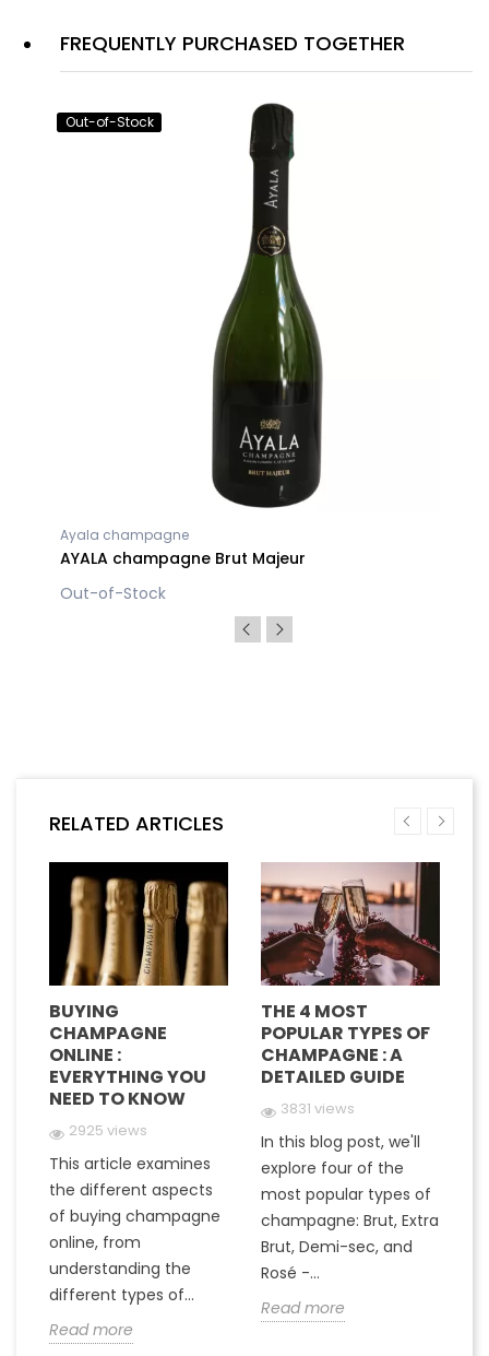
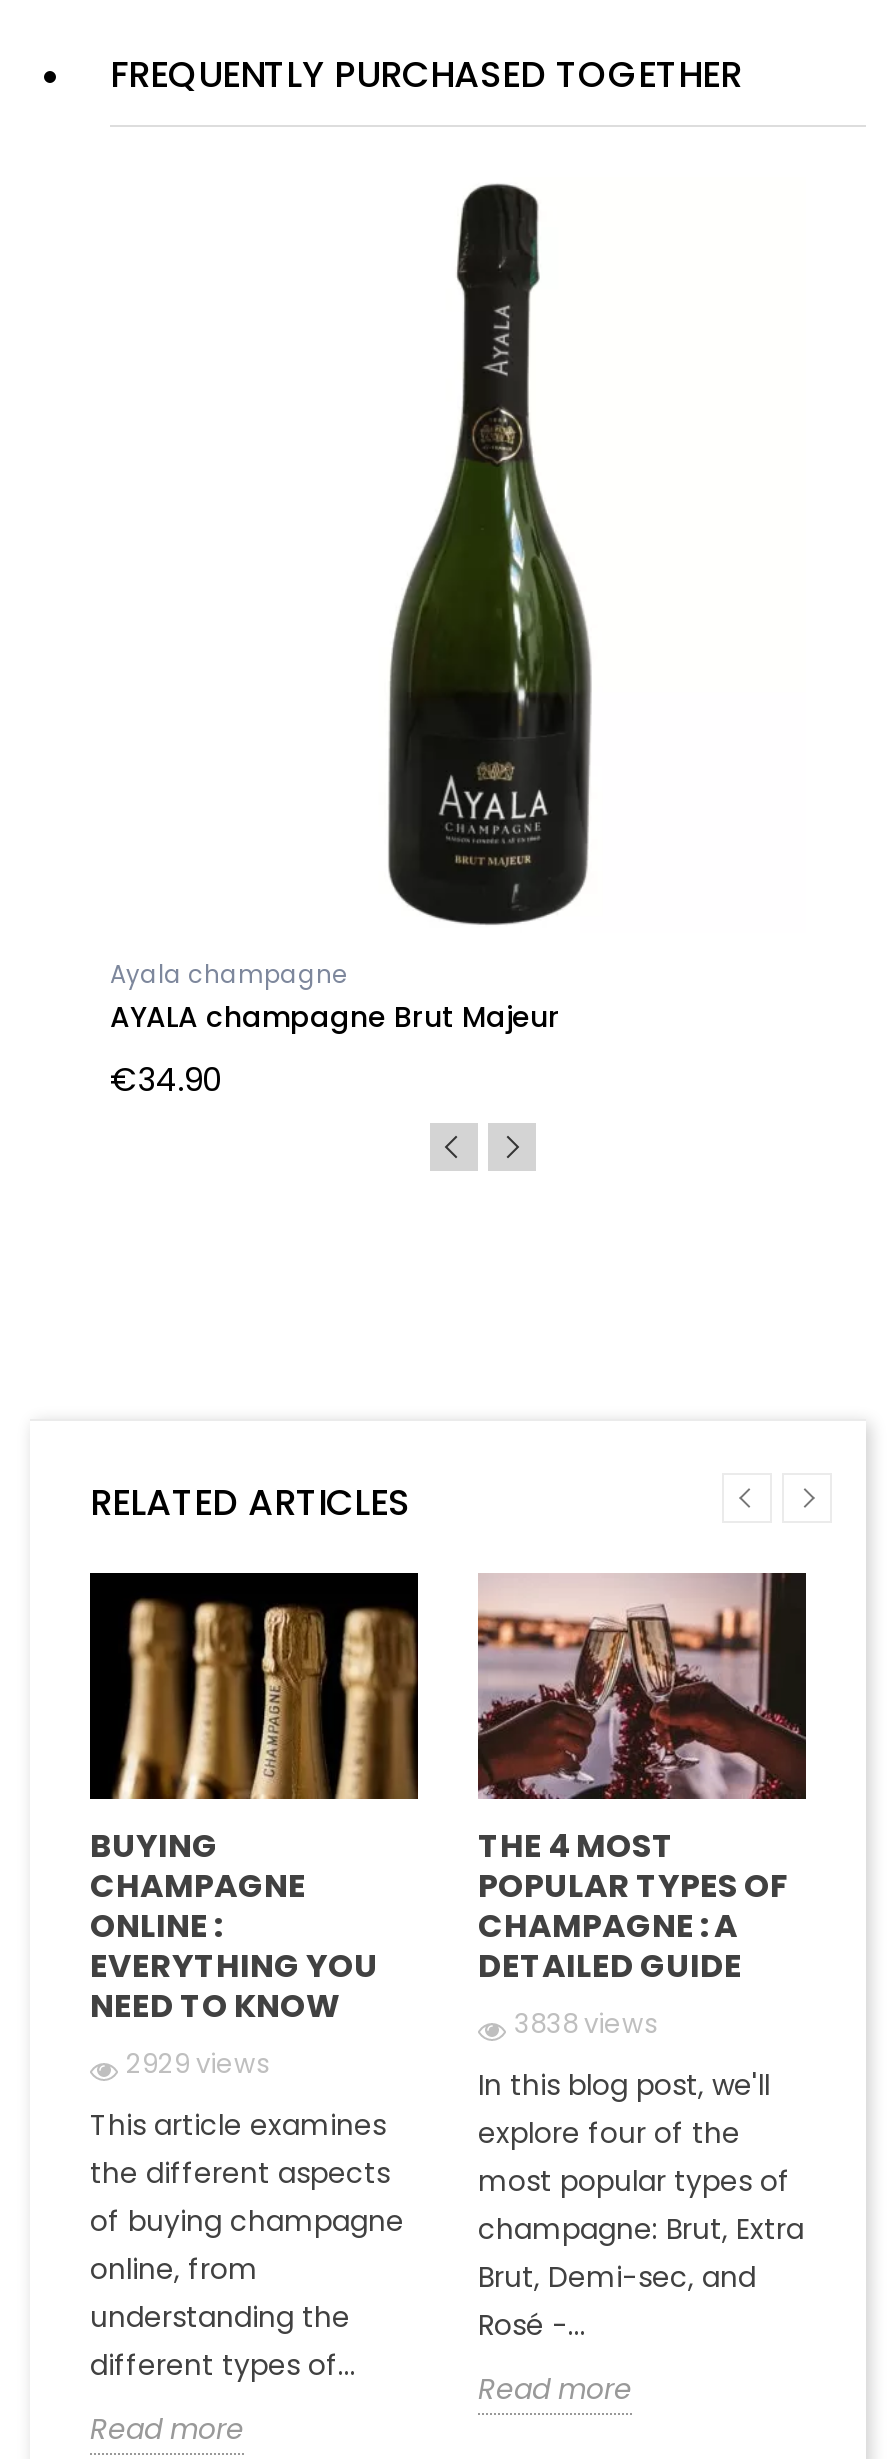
[65,112,153,131] Out-of-Stock -> none
[60,582,166,604] Out-of-Stock -> [110,1056,222,1102] €34.90
[281,1098,355,1119] 3831 views -> [514,2005,658,2043] 3838 views
[69,1120,147,1141] 2925 views -> [126,2045,270,2083] 2929 views

